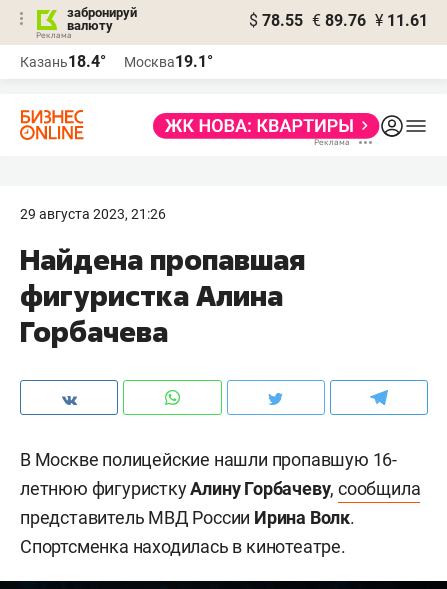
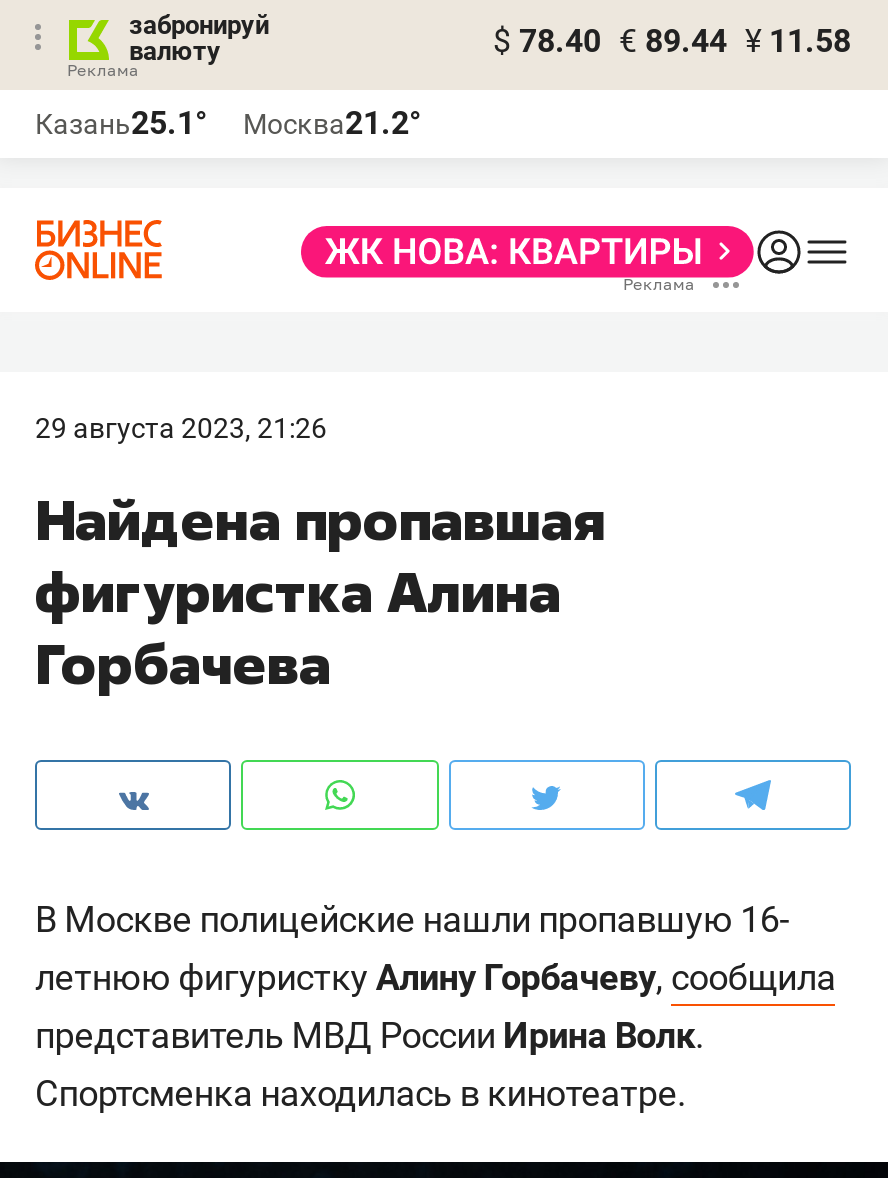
[249,11,428,30] $ 78.55 € 89.76 ¥ 11.61 -> [493,22,851,60] $ 78.40 € 89.44 ¥ 11.58
[20,52,106,71] Казань18.4° -> [35,104,207,142] Казань25.1°
[124,52,213,71] Москва19.1° -> [243,104,421,142] Москва21.2°

